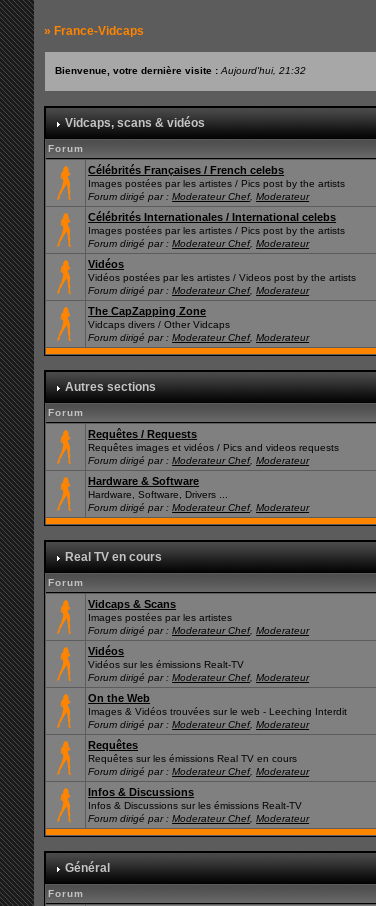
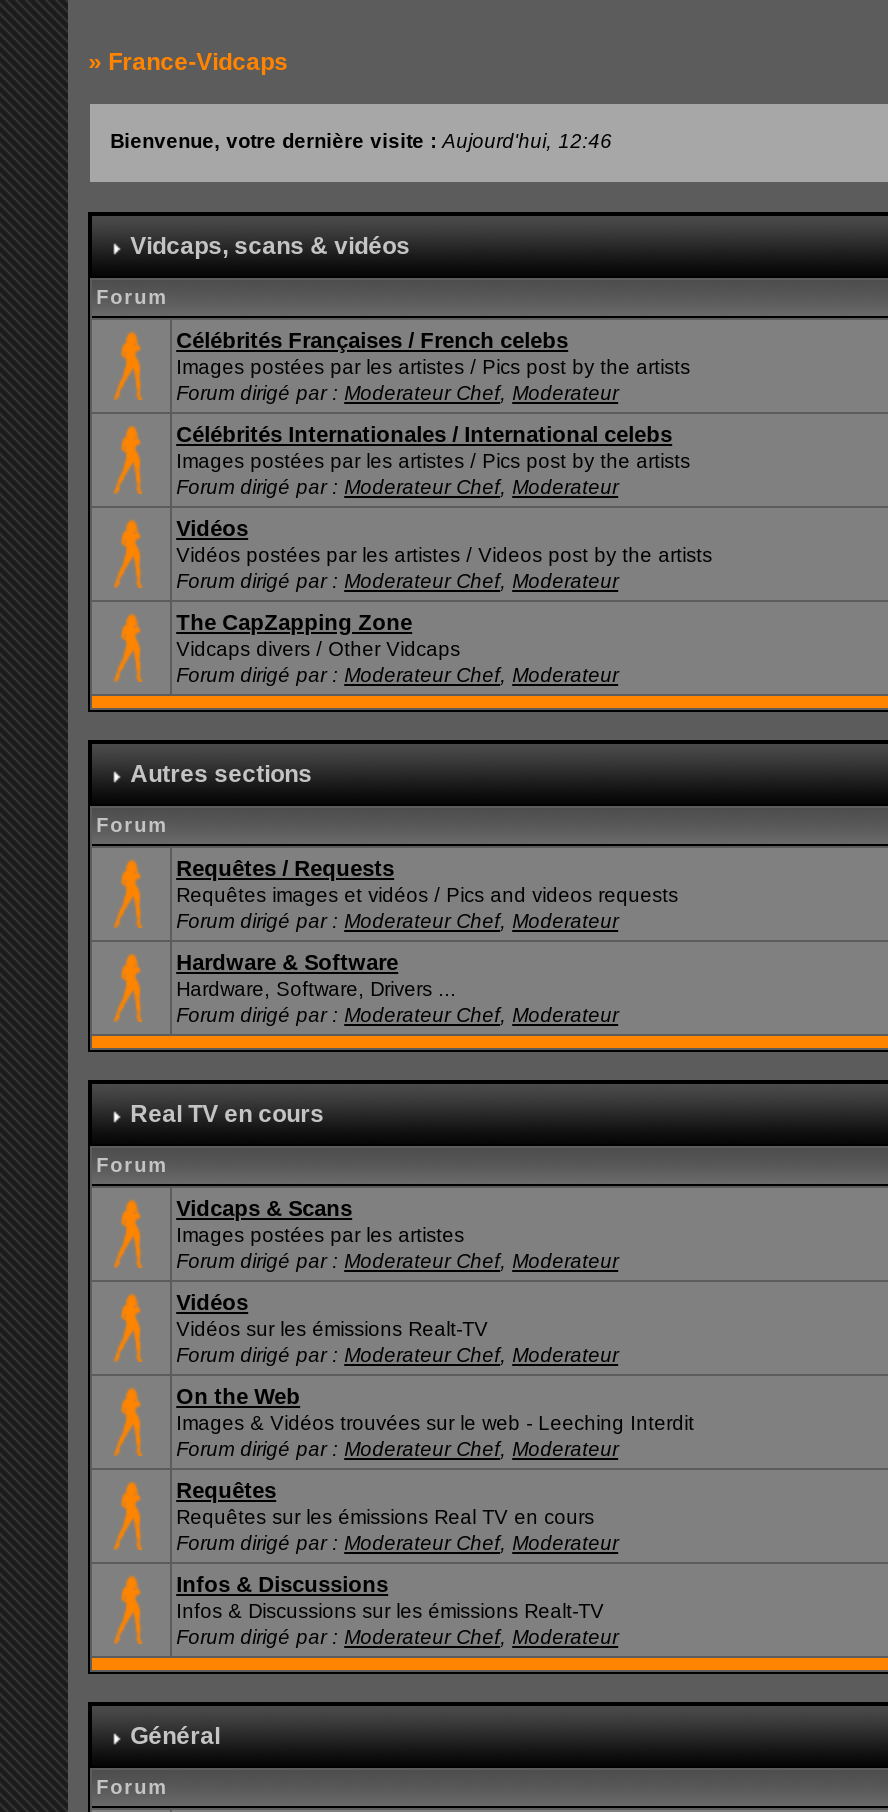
[55,65,306,76] Bienvenue, votre dernière visite : Aujourd'hui, 21:32 -> [110,130,612,152] Bienvenue, votre dernière visite : Aujourd'hui, 12:46

